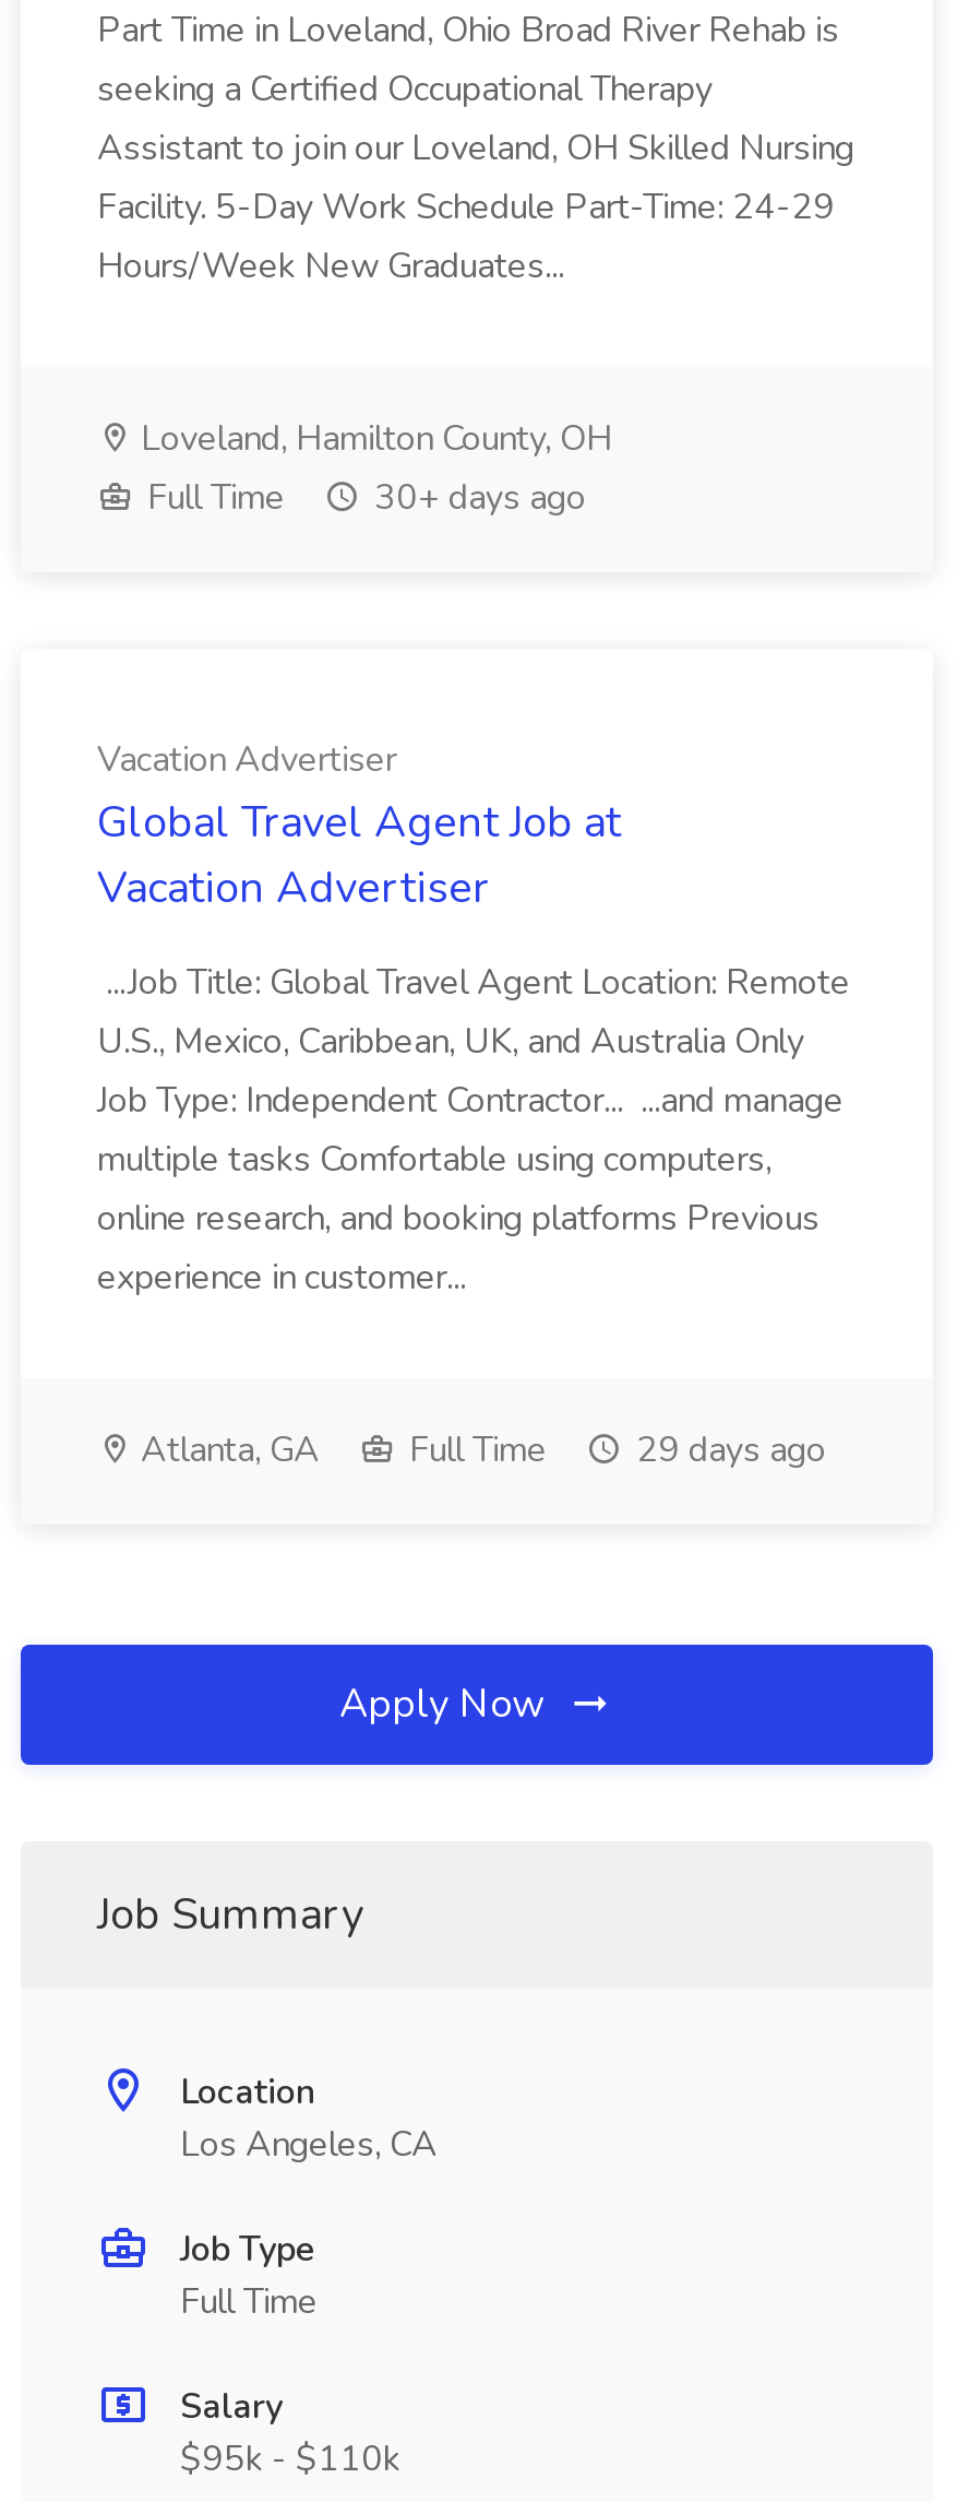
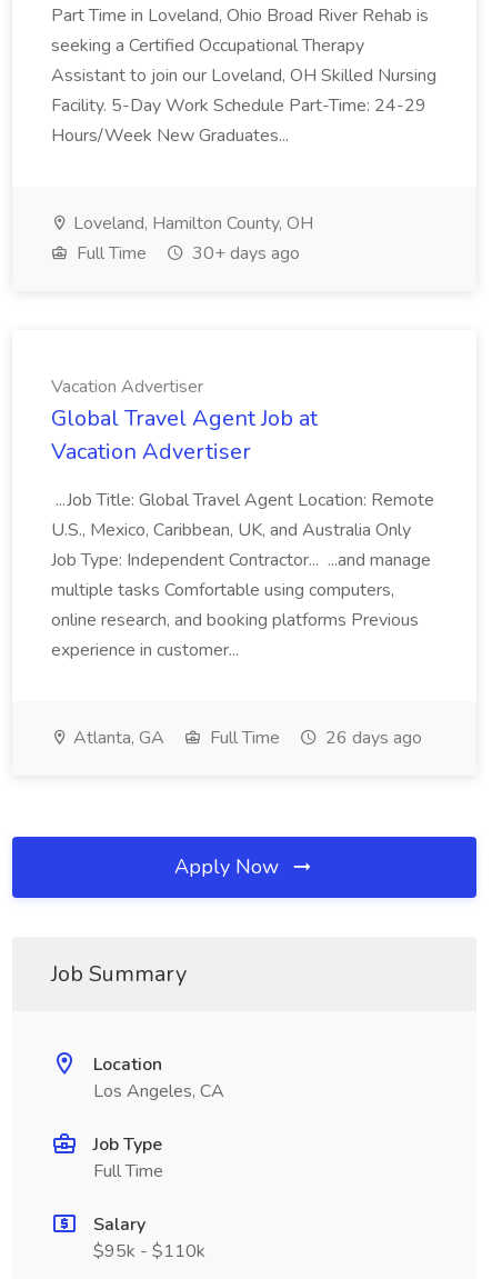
[132,1426,826,1474] Atlanta, GA Full Time 29 days ago -> [69,726,422,750] Atlanta, GA Full Time 26 days ago

